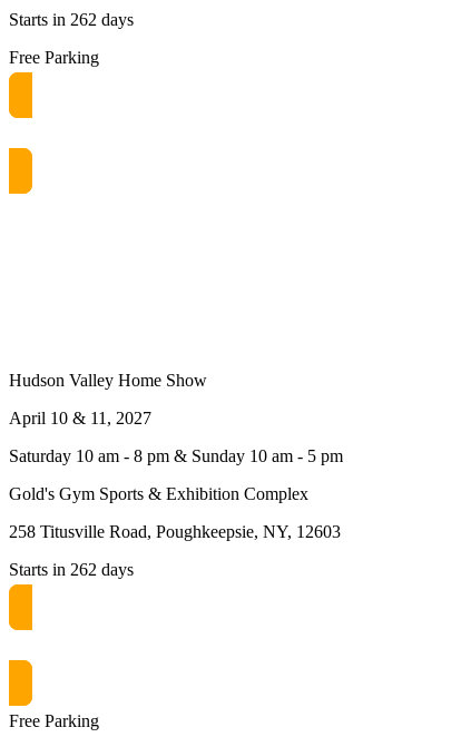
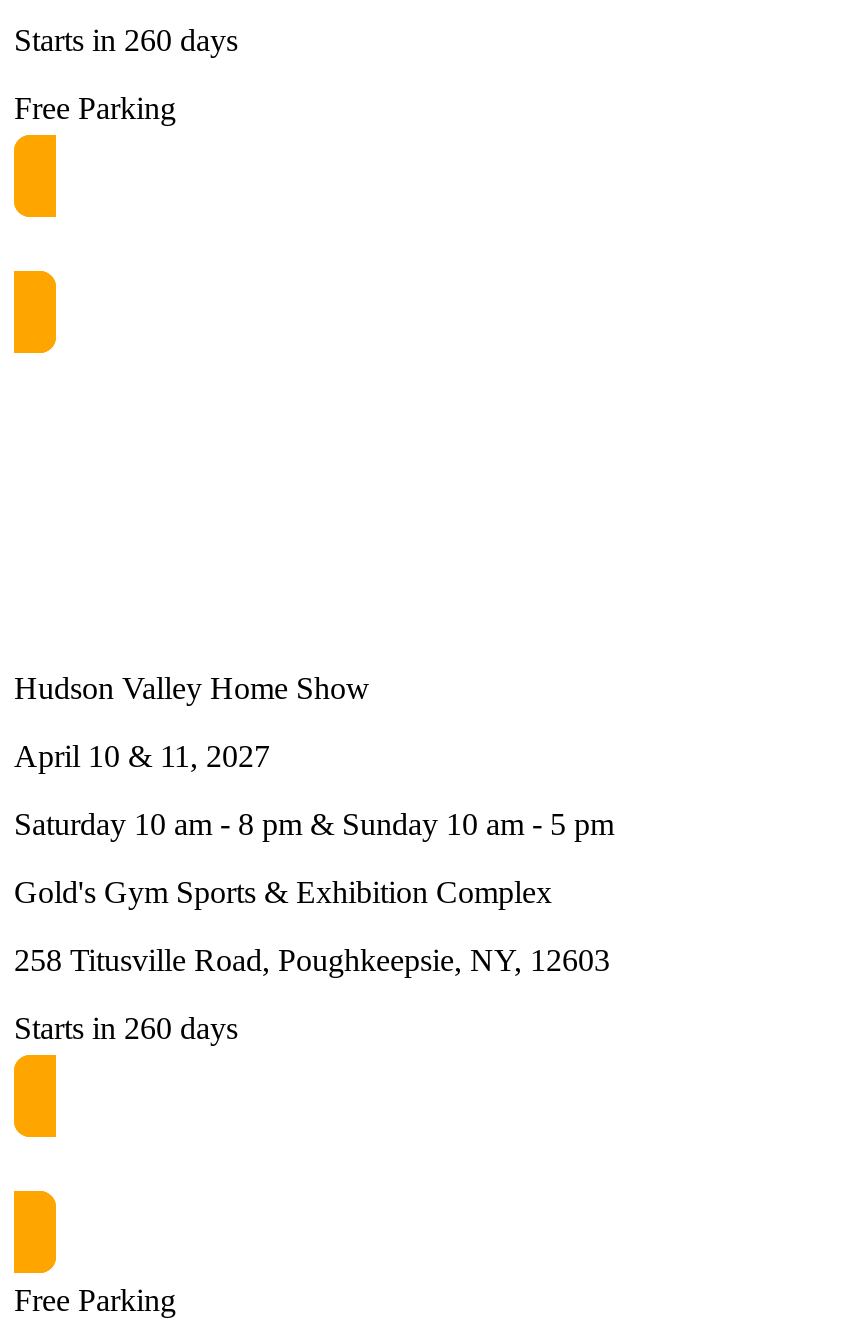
[9,10,134,29] Starts in 262 days -> [14,23,238,57] Starts in 260 days
[9,560,134,579] Starts in 262 days -> [14,1011,238,1045] Starts in 260 days

